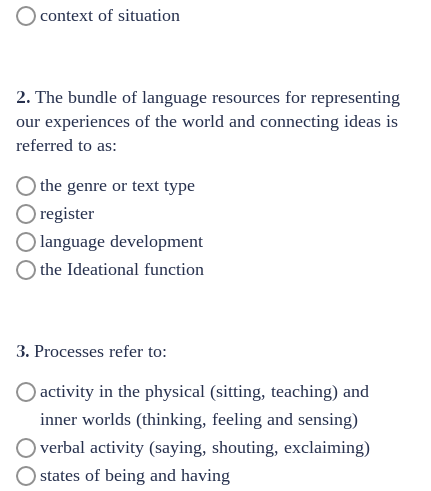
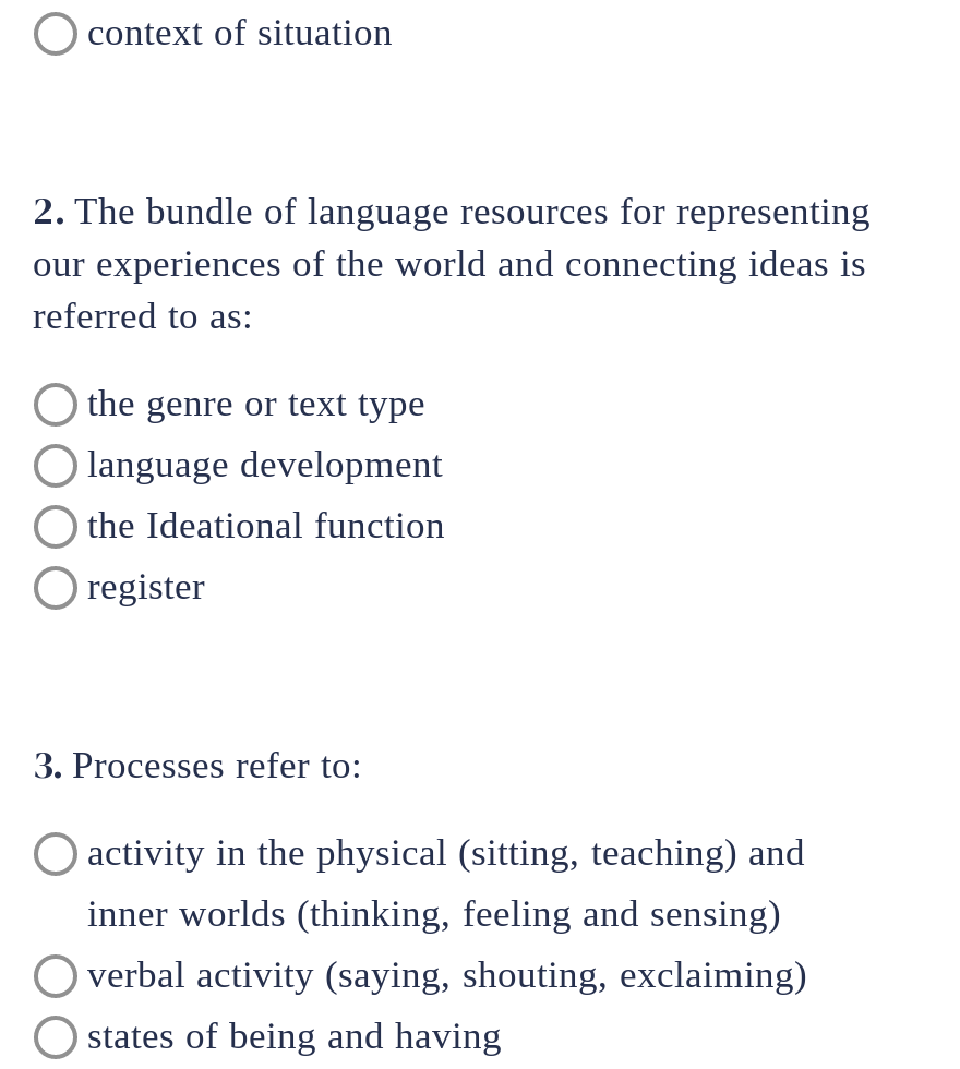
moved [40,203,94,223] -> [87,565,205,609]: register
moved [40,231,204,279] -> [87,443,445,548]: language development | the Ideational function

